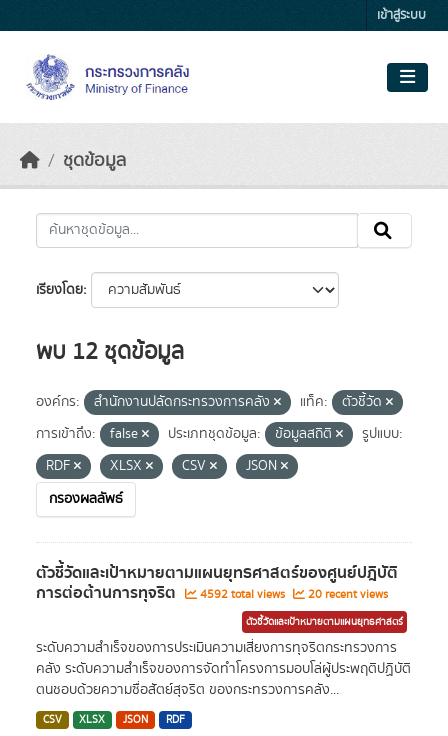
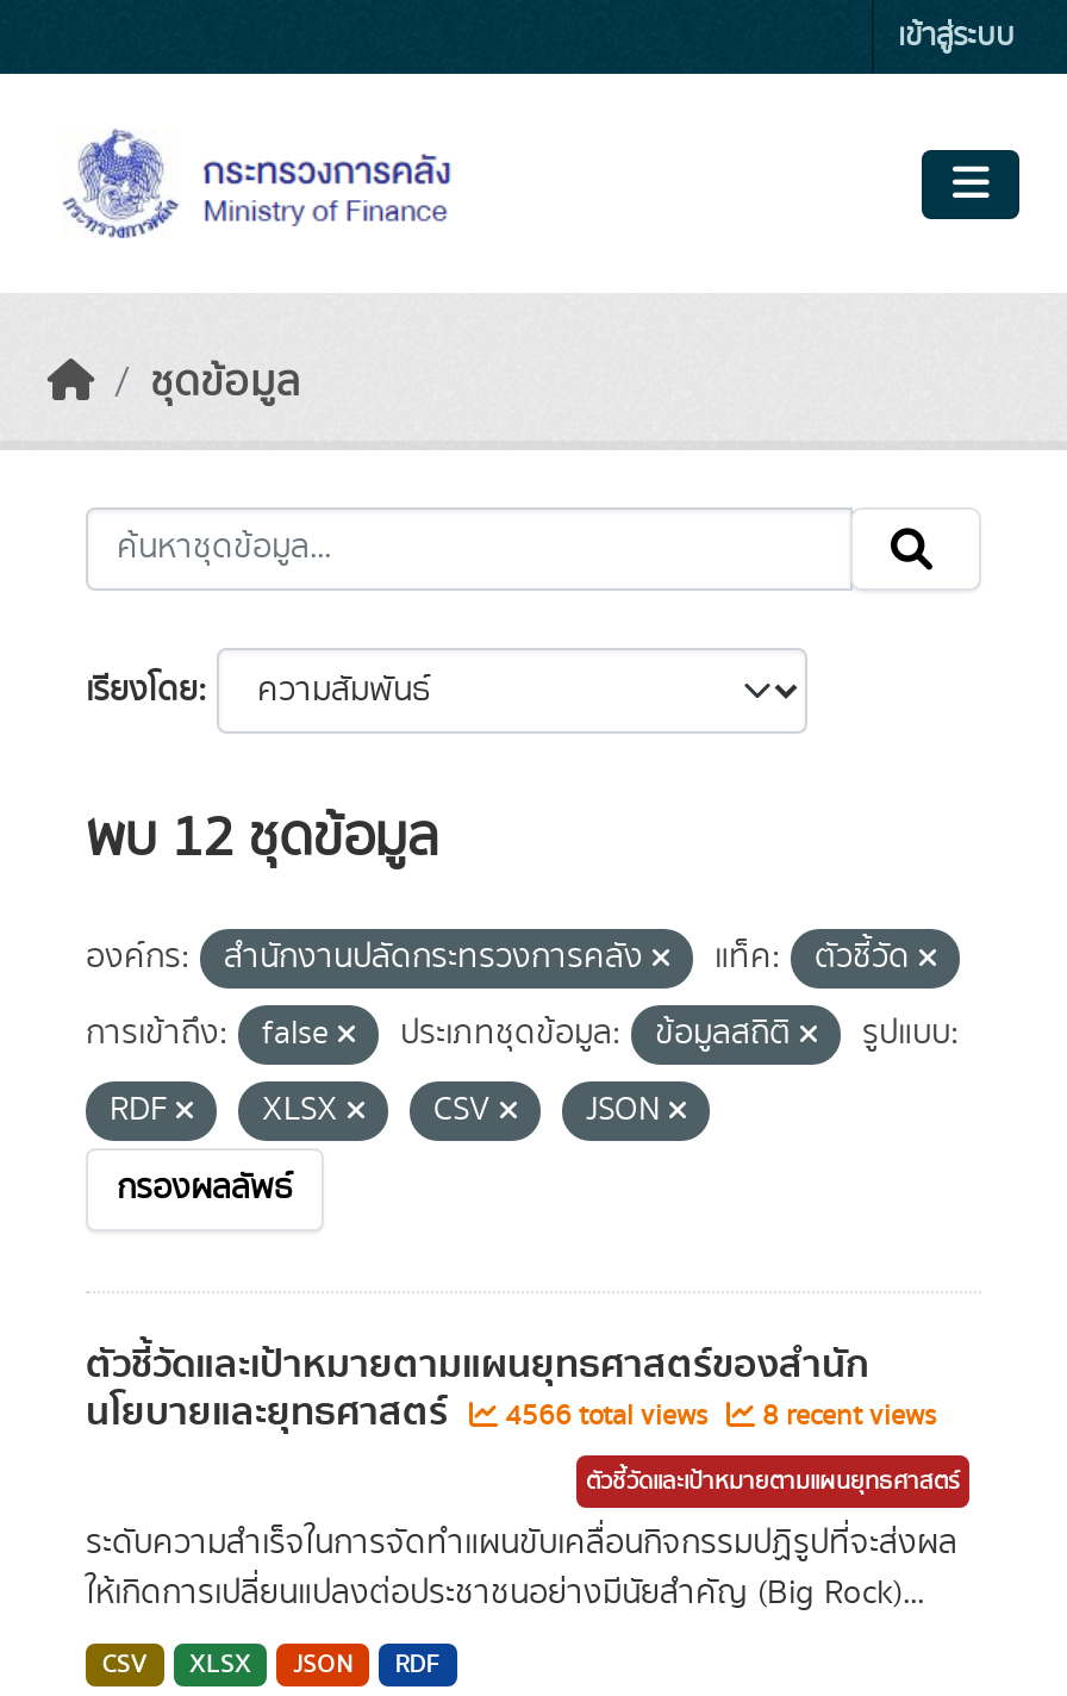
[36,560,398,606] ตัวชี้วัดและเป้าหมายตามแผนยุทธศาสตร์ของศูนย์ปฎิบัติ | การต่อต้านการทุจริต | 4592 total views | 20 recent views -> [86,1334,936,1444] ตัวชี้วัดและเป้าหมายตามแผนยุทธศาสตร์ของสำนัก | นโยบายและยุทธศาสตร์ | 4566 total views | 8 recent views
[36,638,411,700] ระดับความสำเร็จของการประเมินความเสี่ยงการทุจริตกระทรวงการ | คลัง ระดับความสำเร็จของการจัดทำโครงการมอบโล่ผู้ประพฤติปฏิบัติ | ตนชอบด้วยความซื่อสัตย์สุจริต ของกระทรวงการคลัง... -> [86,1520,957,1617] ระดับความสำเร็จในการจัดทำแผนขับเคลื่อนกิจกรรมปฏิรูปที่จะส่งผล | ให้เกิดการเปลี่ยนแปลงต่อประชาชนอย่างมีนัยสำคัญ (Big Rock)...

